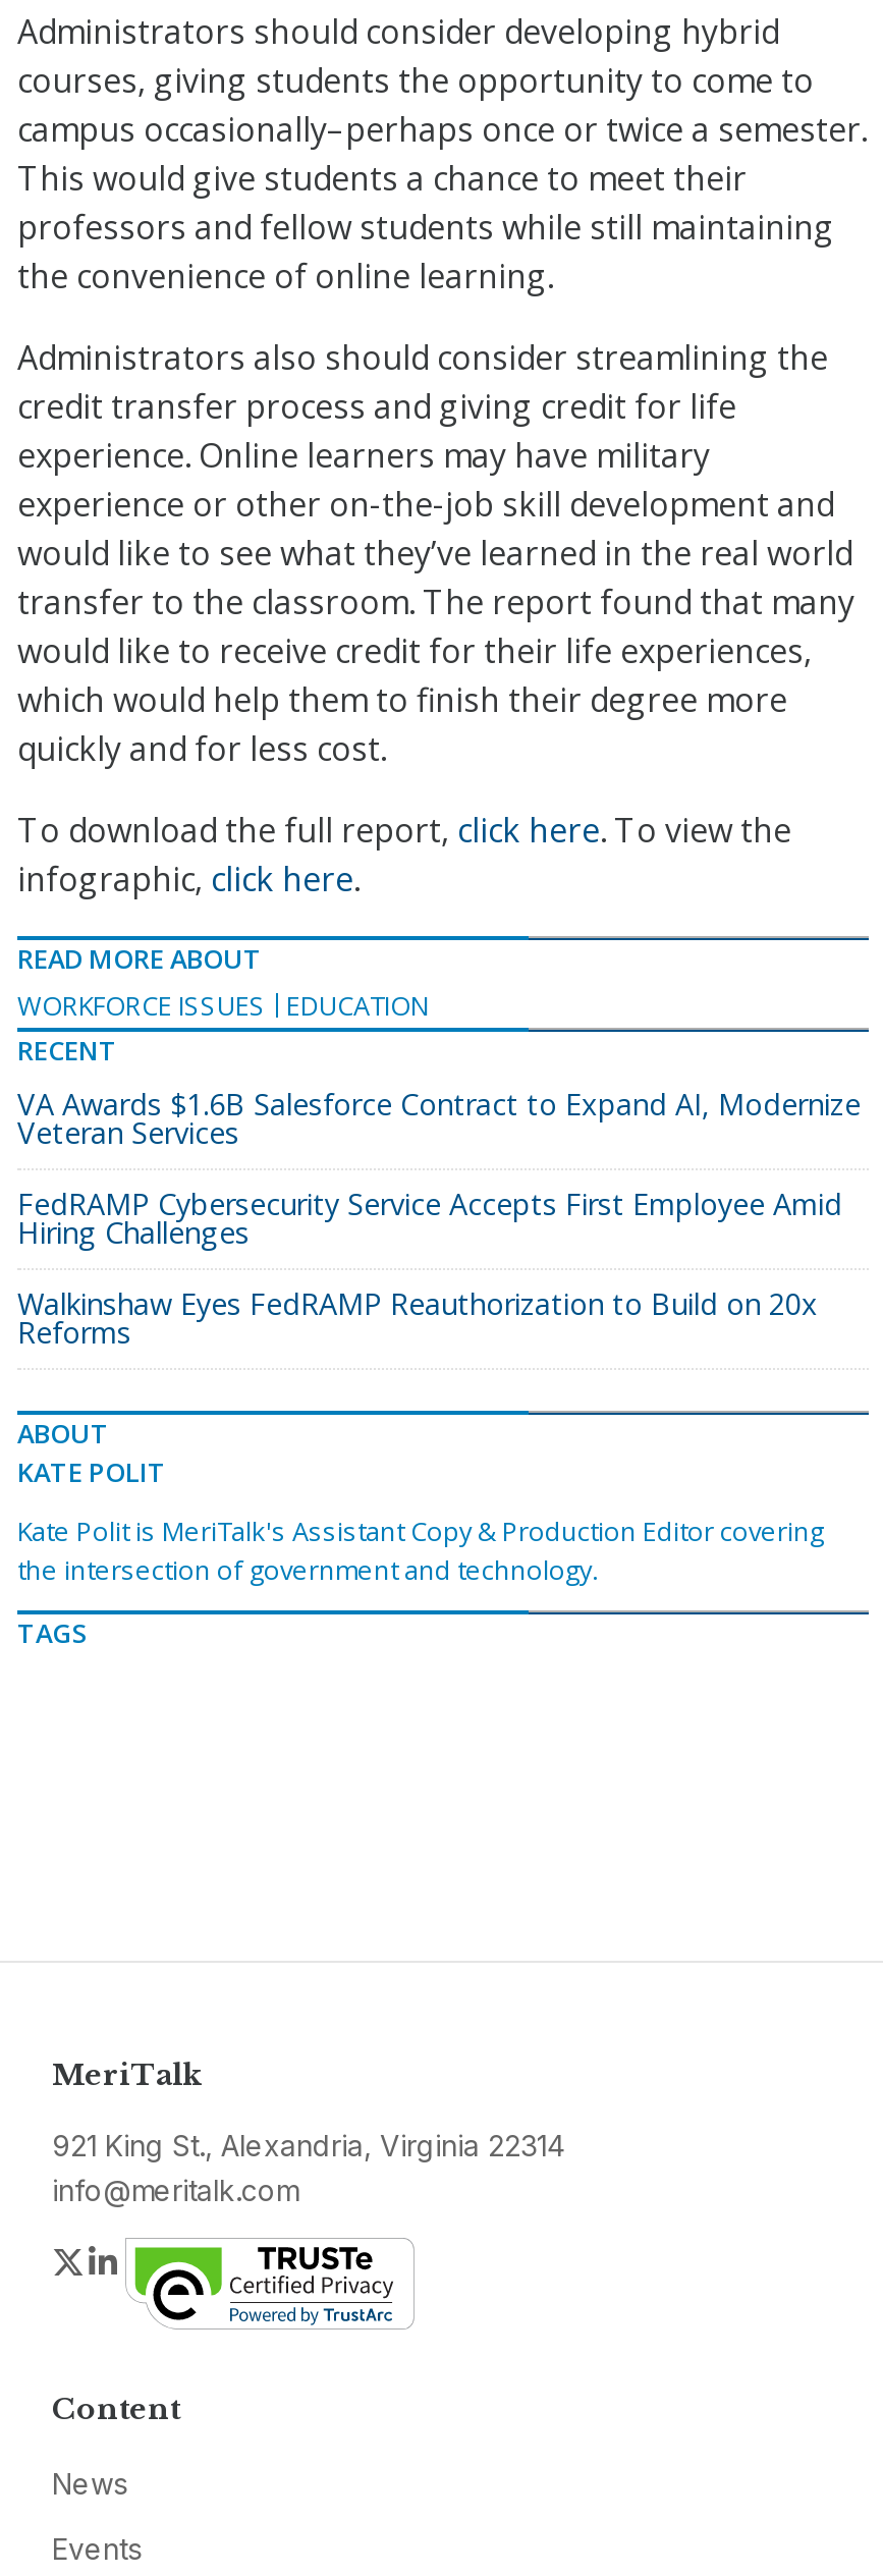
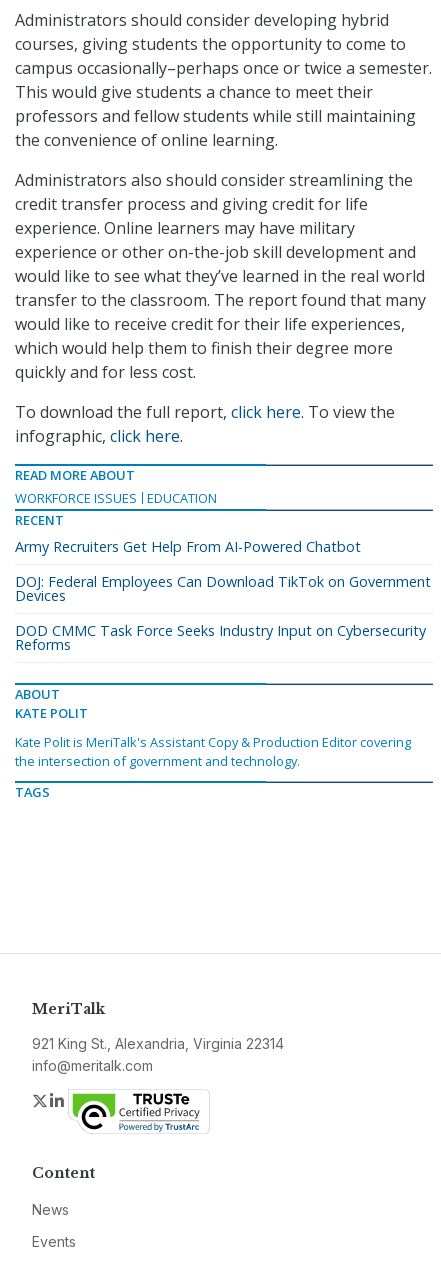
[17,1085,861,1152] VA Awards $1.6B Salesforce Contract to Expand AI, Modernize | Veteran Services -> [15,537,361,556] Army Recruiters Get Help From AI-Powered Chatbot
[17,1185,842,1252] FedRAMP Cybersecurity Service Accepts First Employee Amid | Hiring Challenges -> [15,572,431,605] DOJ: Federal Employees Can Download TikTok on Government | Devices
[17,1285,818,1323] Walkinshaw Eyes FedRAMP Reauthorization to Build on 20x -> [15,621,426,640] DOD CMMC Task Force Seeks Industry Input on Cybersecurity

